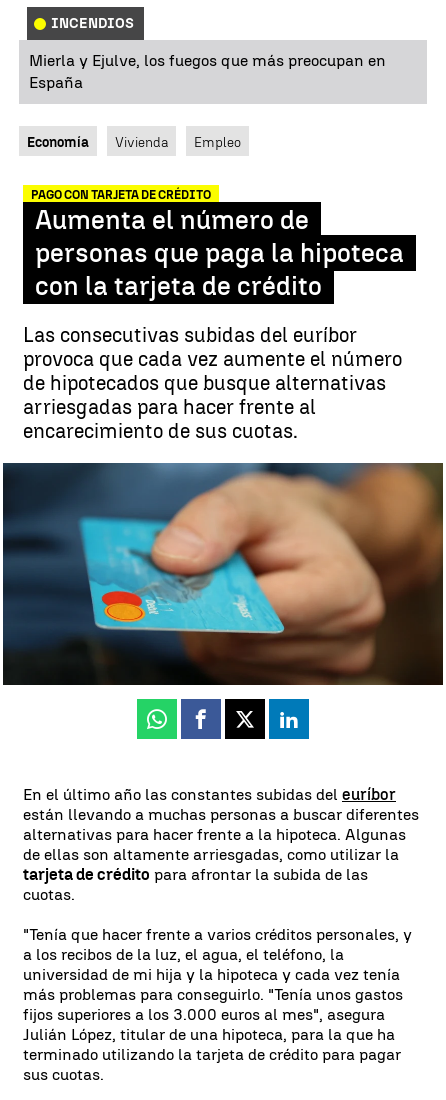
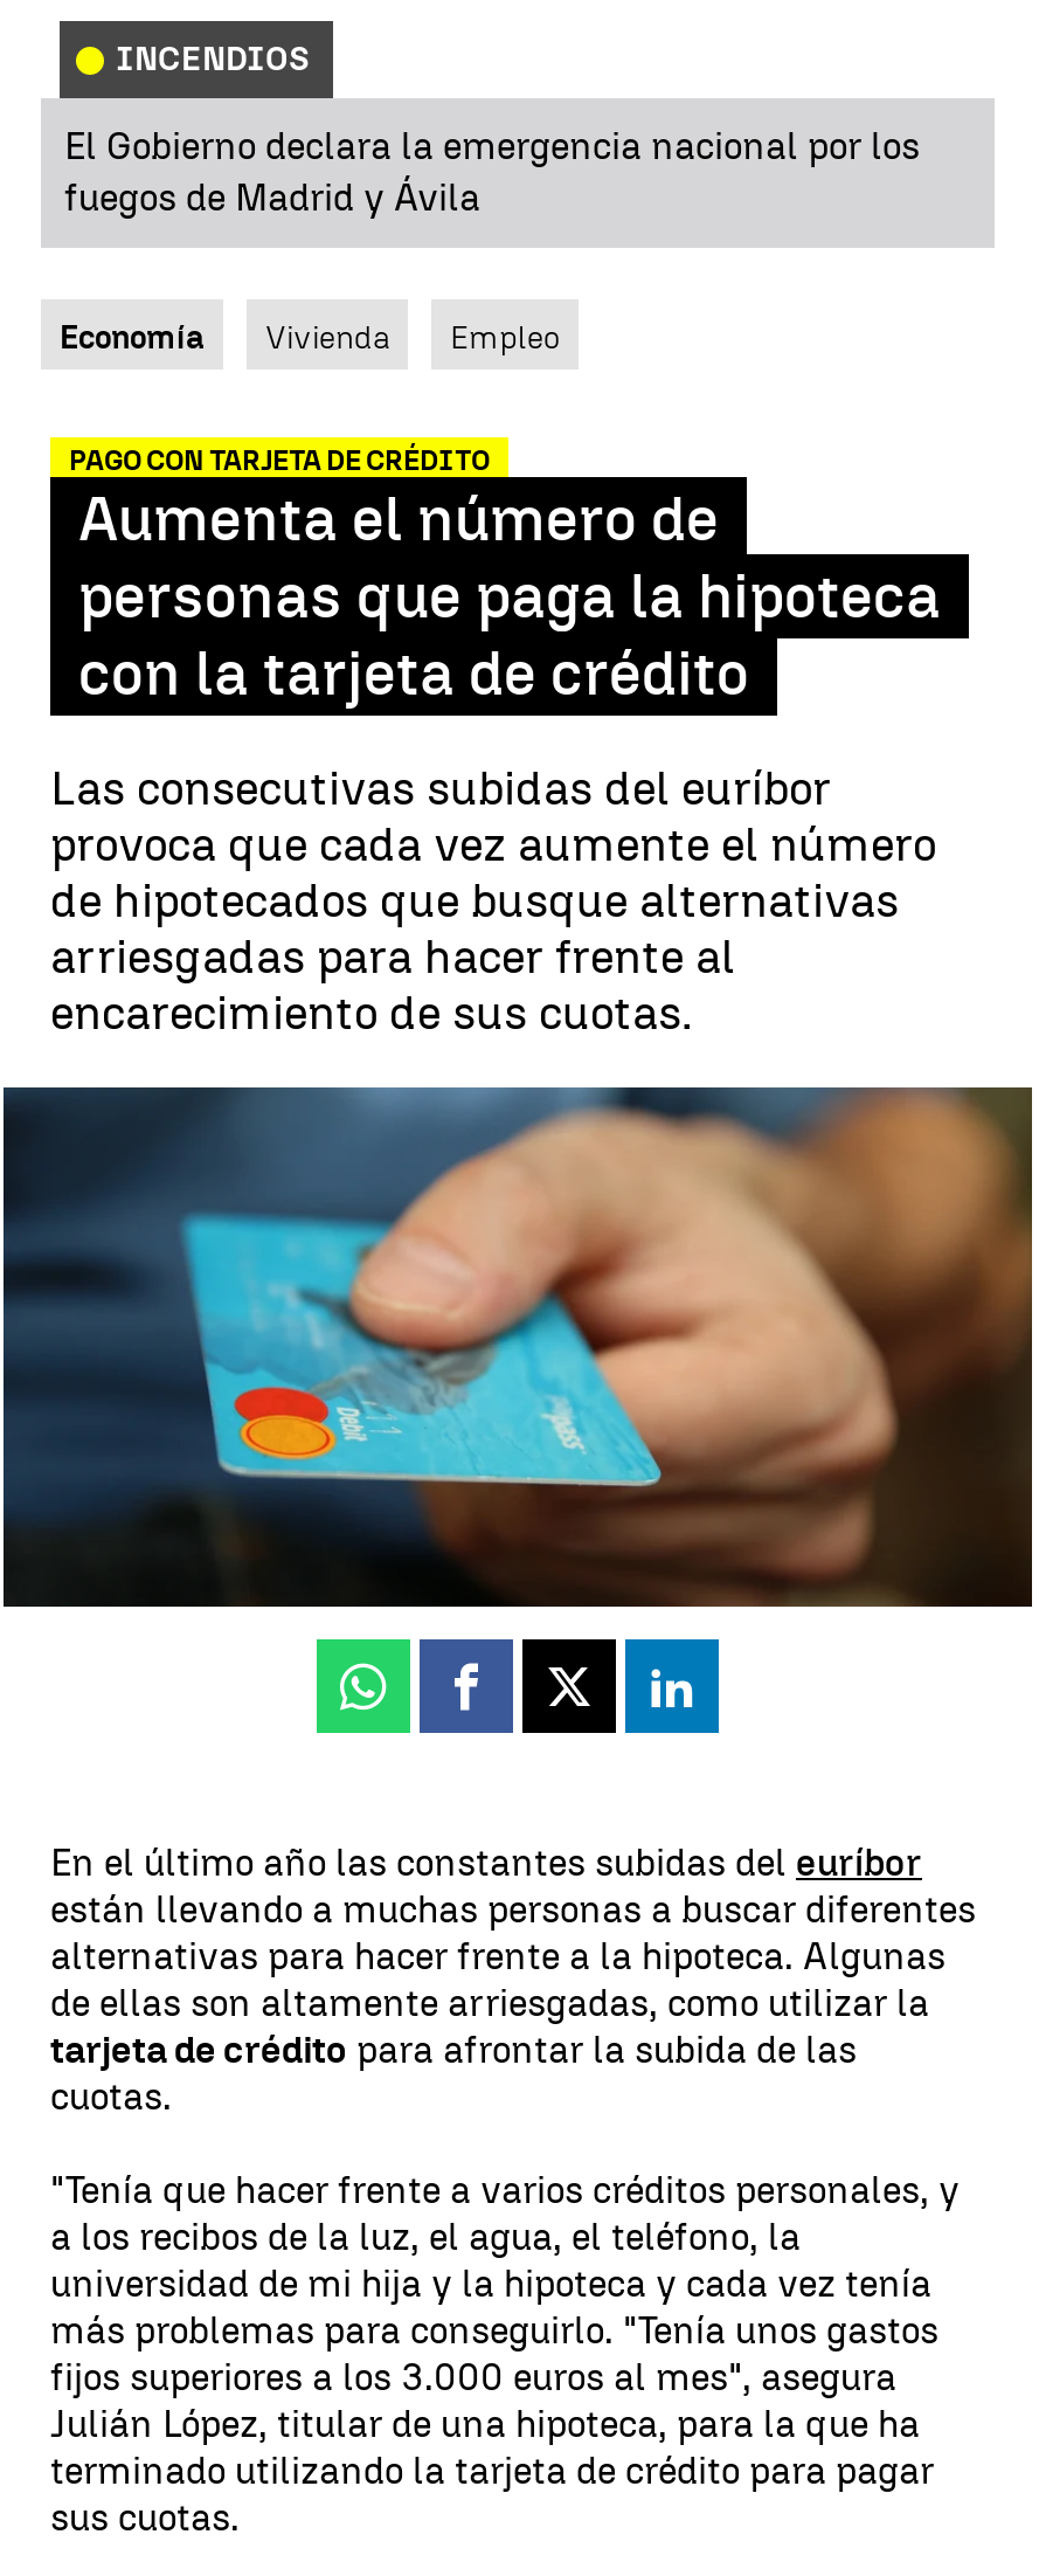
[29,51,386,92] Mierla y Ejulve, los fuegos que más preocupan en | España -> [64,124,920,220] El Gobierno declara la emergencia nacional por los | fuegos de Madrid y Ávila

